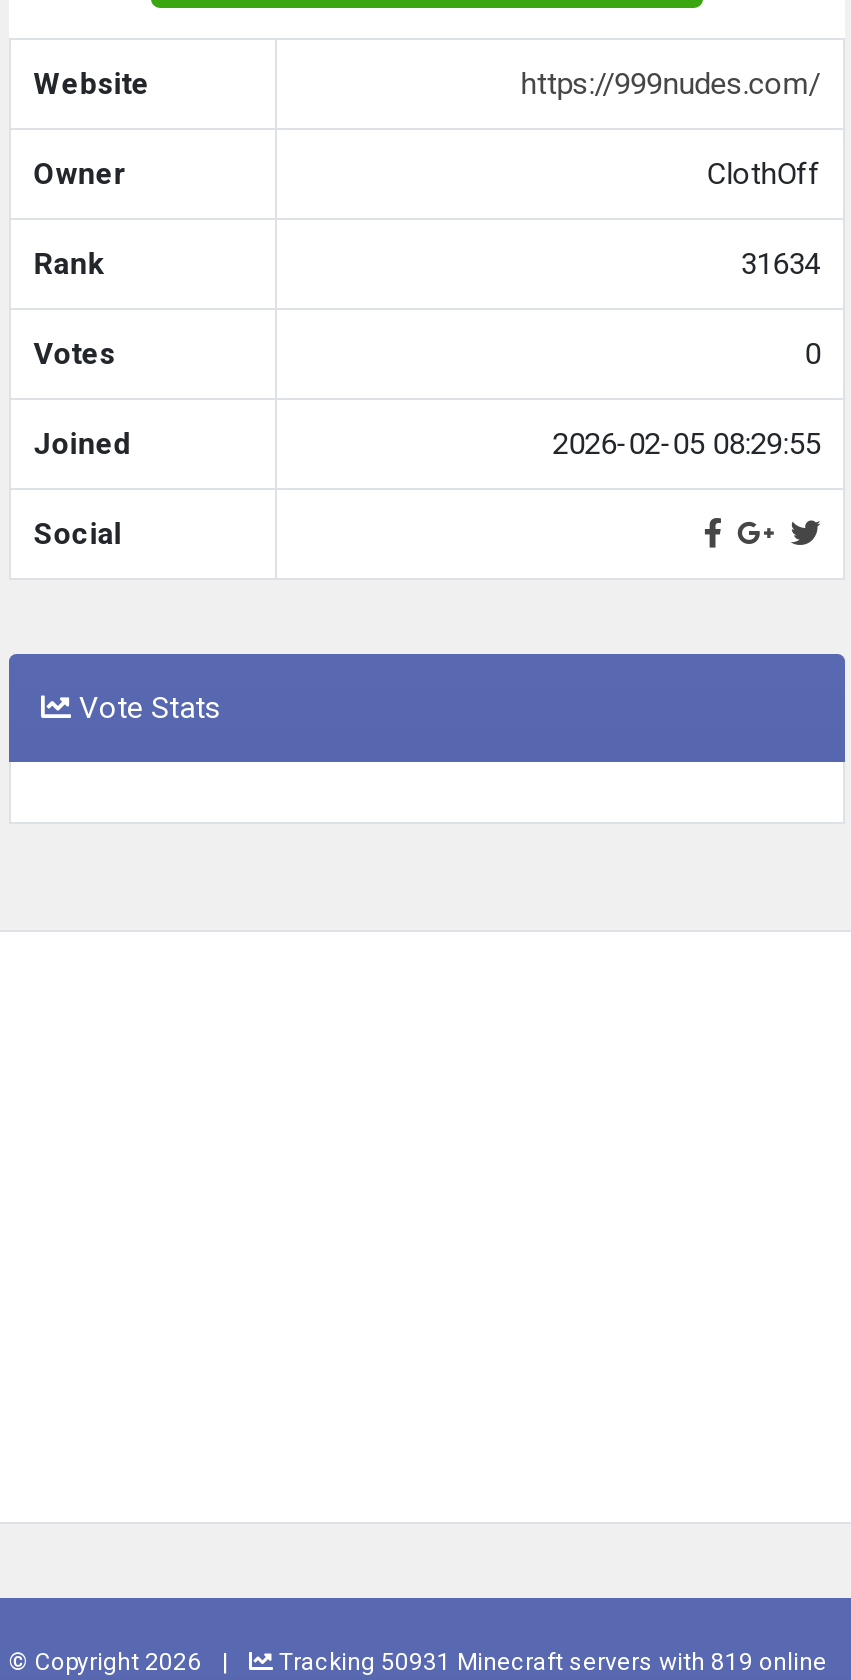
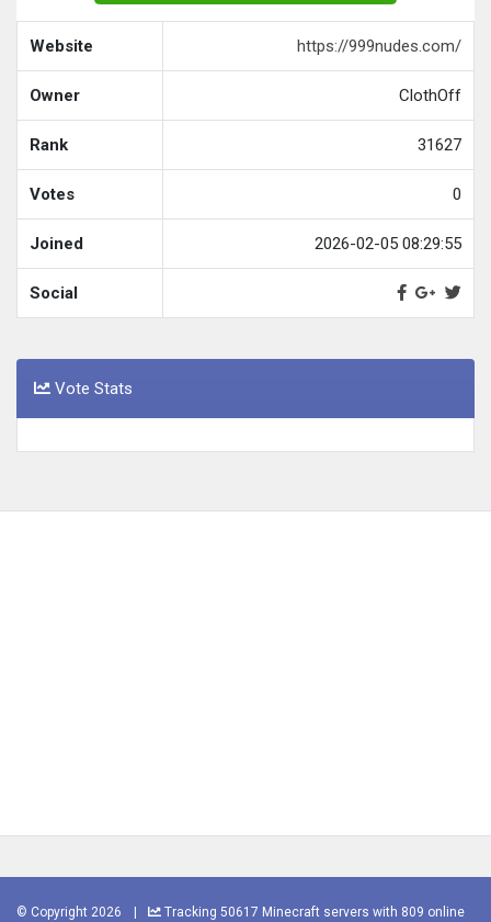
[741,246,821,282] 31634 -> [417,135,461,155] 31627
[273,1648,827,1676] Tracking 50931 Minecraft servers with 819 online -> [161,904,465,920] Tracking 50617 Minecraft servers with 809 online

